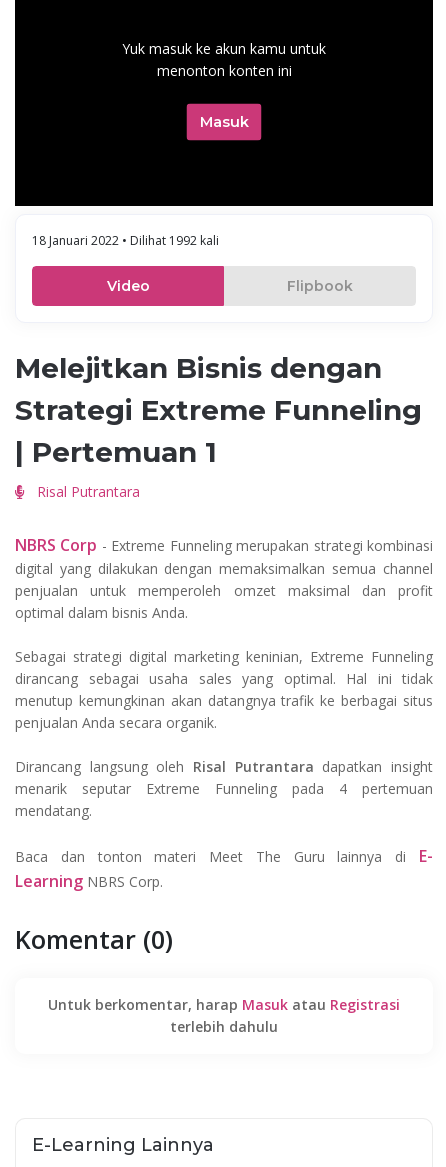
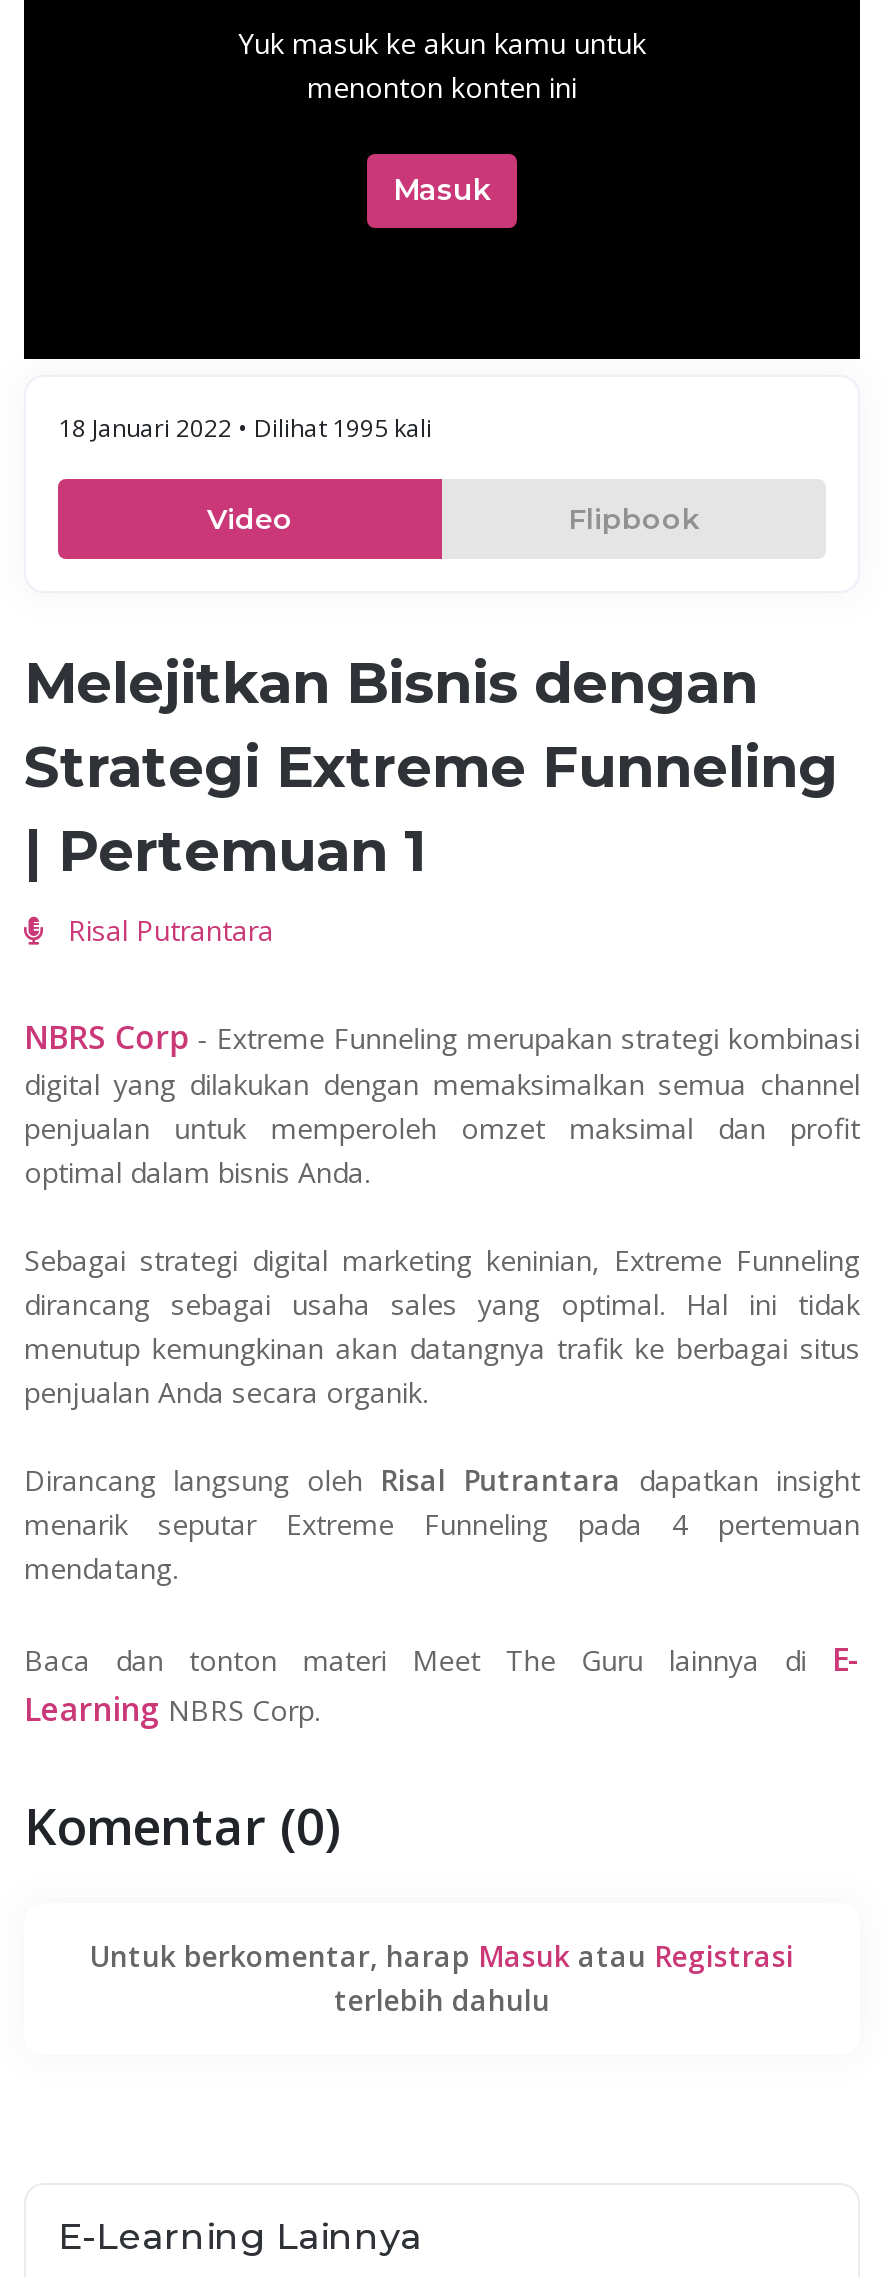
[32,232,219,249] 18 Januari 2022 • Dilihat 1992 kali -> [58,411,432,445] 18 Januari 2022 • Dilihat 1995 kali

